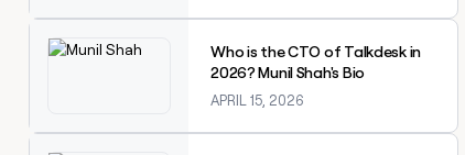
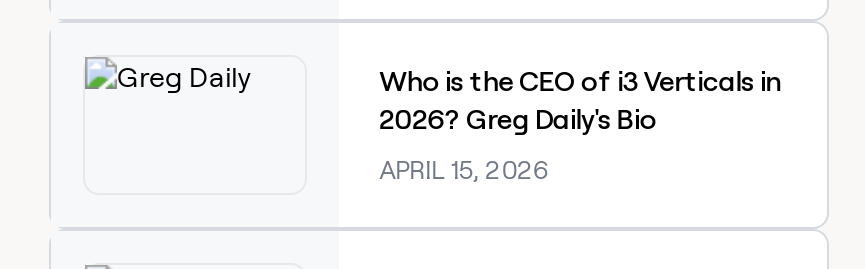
[211,42,421,81] Who is the CTO of Talkdesk in | 2026? Munil Shah's Bio -> [379,64,781,134] Who is the CEO of i3 Verticals in | 2026? Greg Daily's Bio

